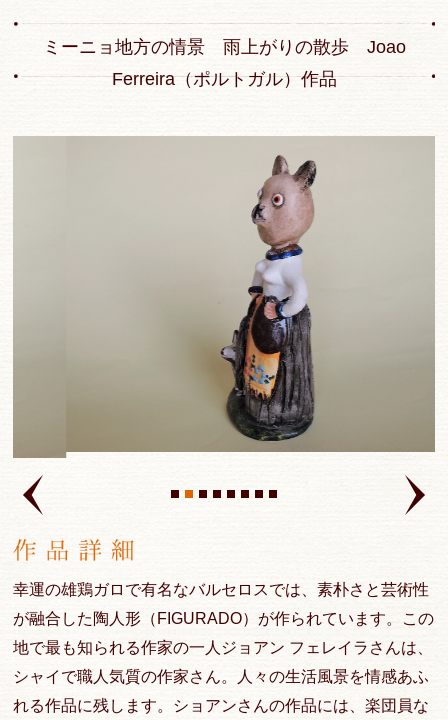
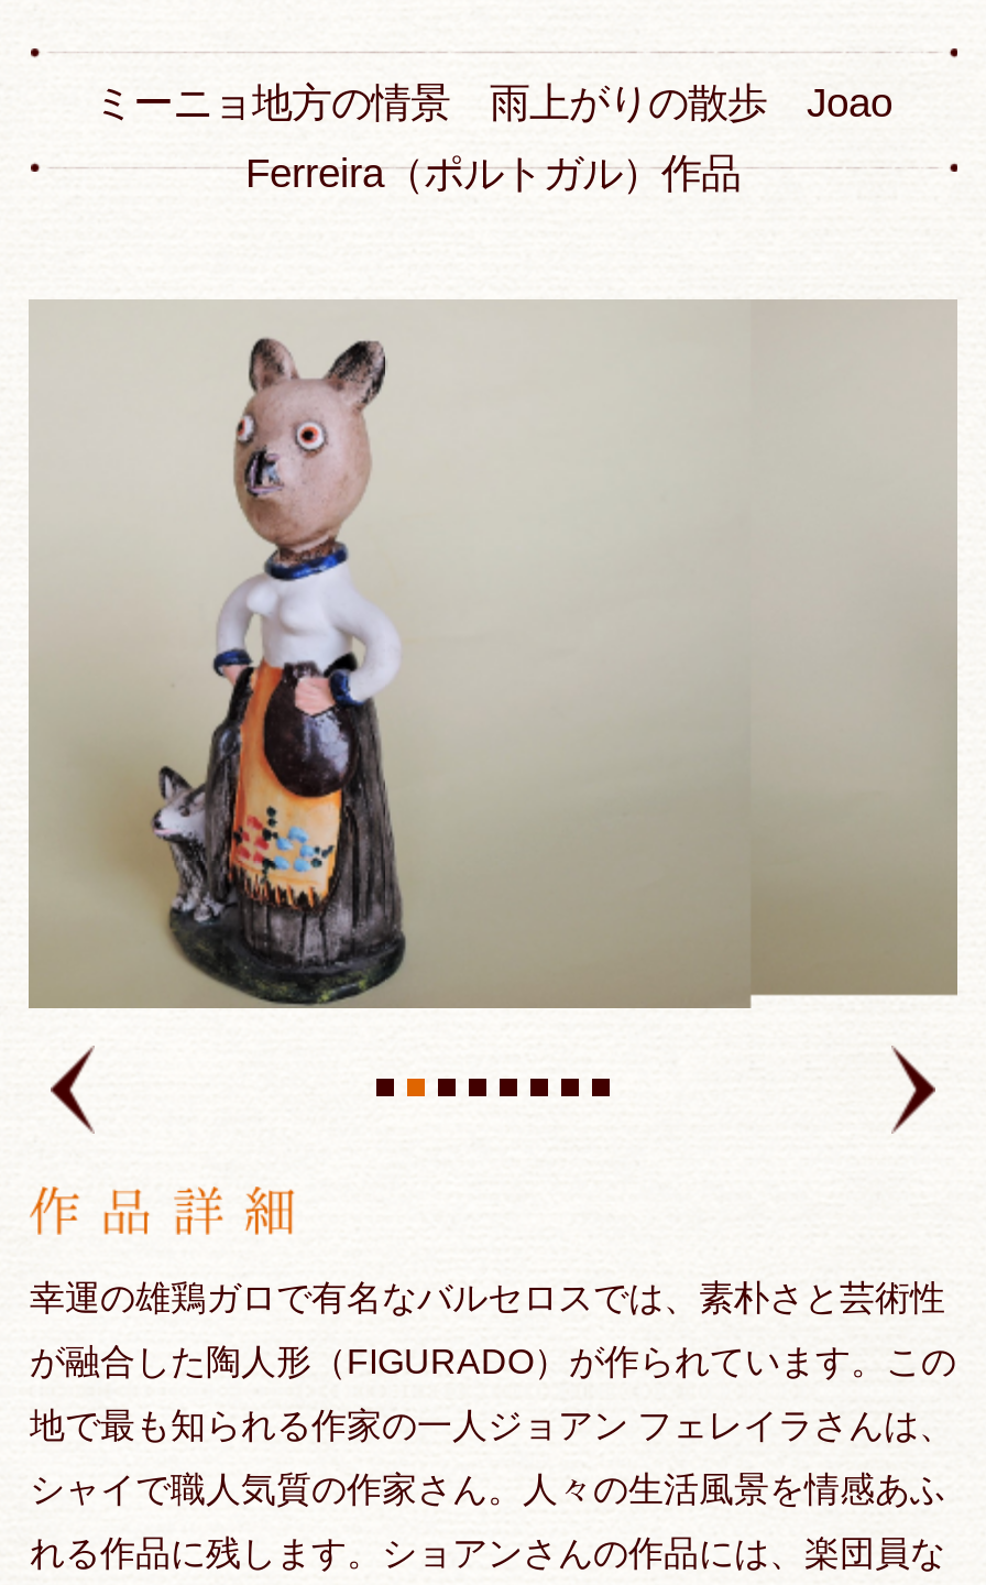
[51,154,341,458] [image] -> [110,337,753,1010] [image]

